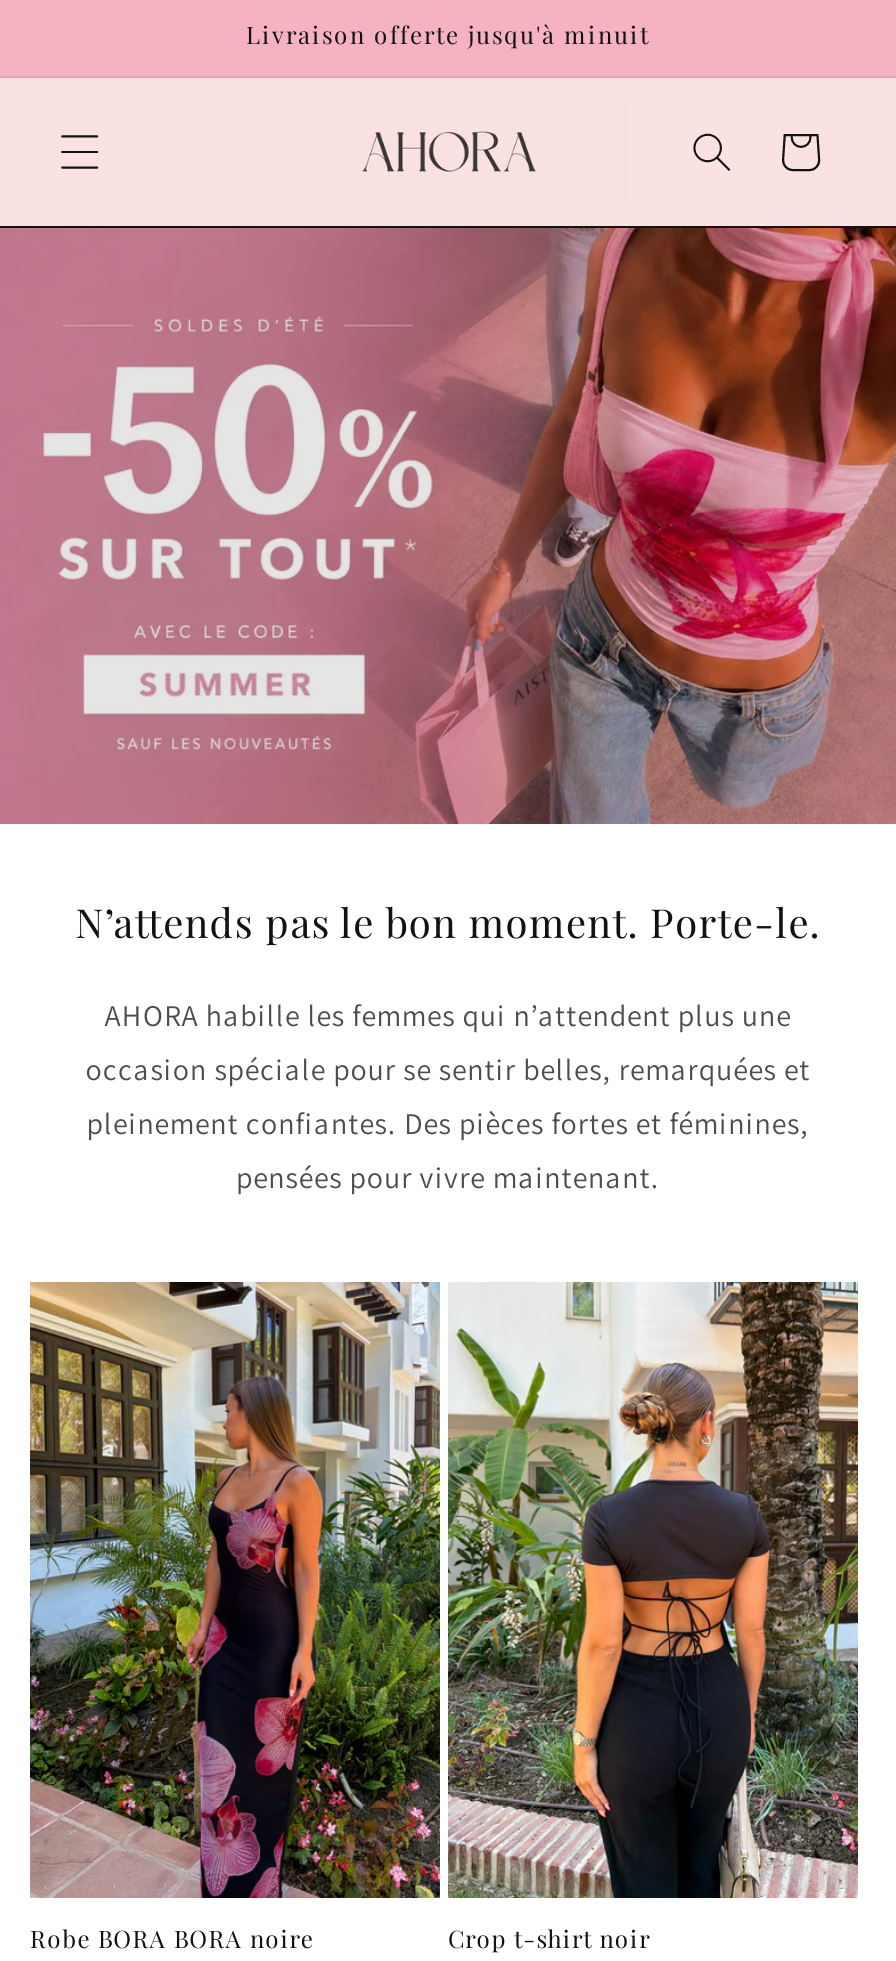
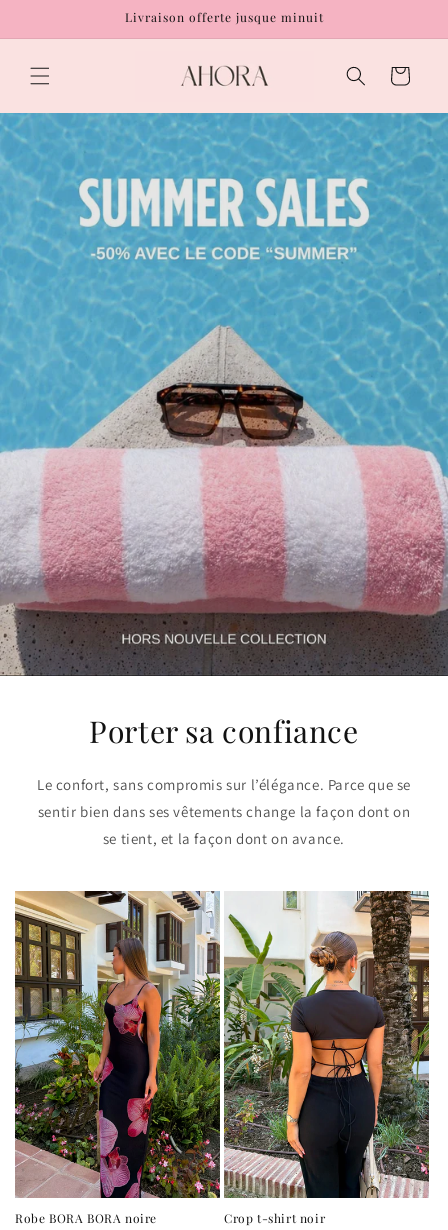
[246,18,650,50] Livraison offerte jusqu'à minuit -> [124,9,323,25] Livraison offerte jusque minuit
[6,224,890,949] [image] | N’attends pas le bon moment. Porte-le. -> [3,112,445,751] [image] | Porter sa confiance
[86,997,810,1197] AHORA habille les femmes qui n’attendent plus une | occasion spéciale pour se sentir belles, remarquées et | pleinement confiantes. Des pièces fortes et féminines, | pensées pour vivre maintenant. -> [37,775,411,848] Le confort, sans compromis sur l’élégance. Parce que se | sentir bien dans ses vêtements change la façon dont on | se tient, et la façon dont on avance.

